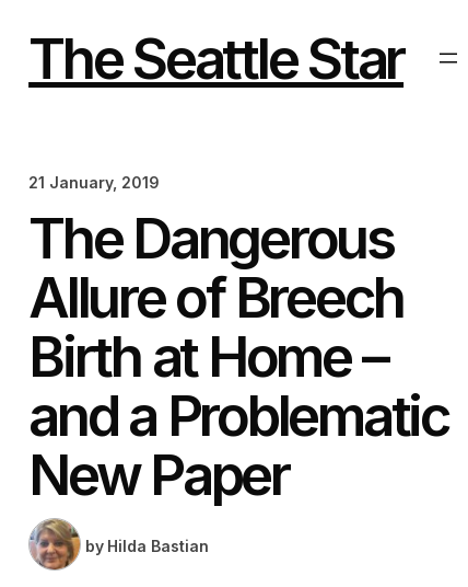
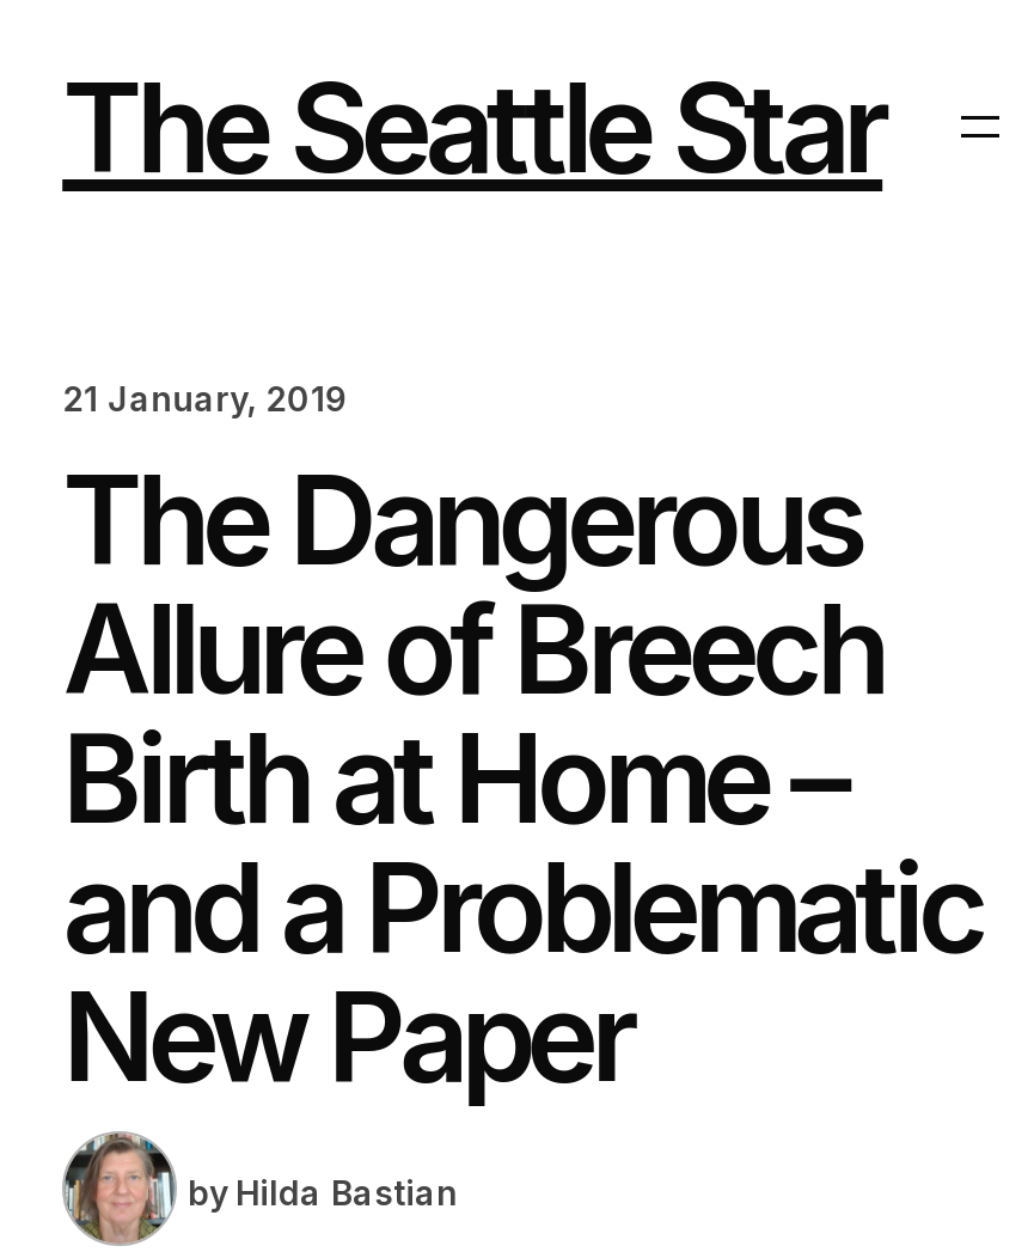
[31,519,80,569] [image] -> [65,1138,175,1241] [image]

